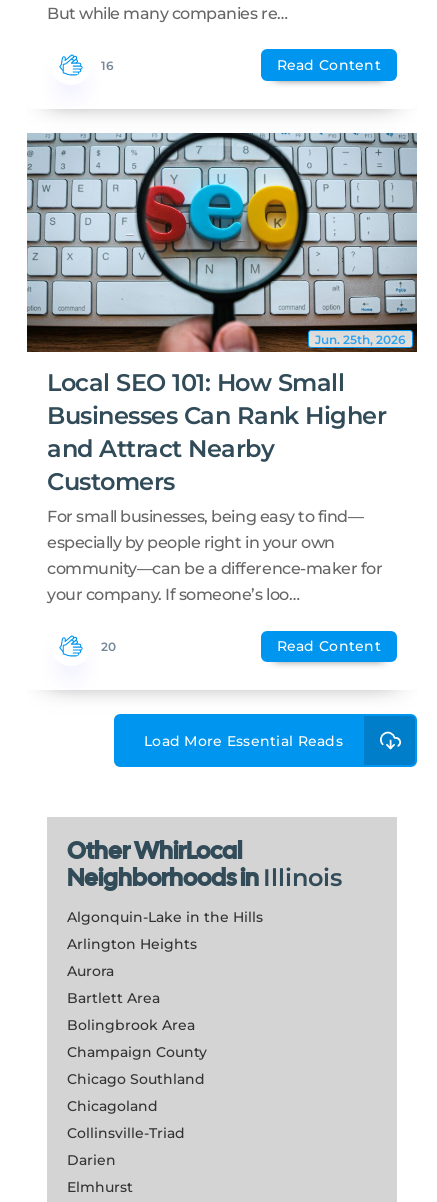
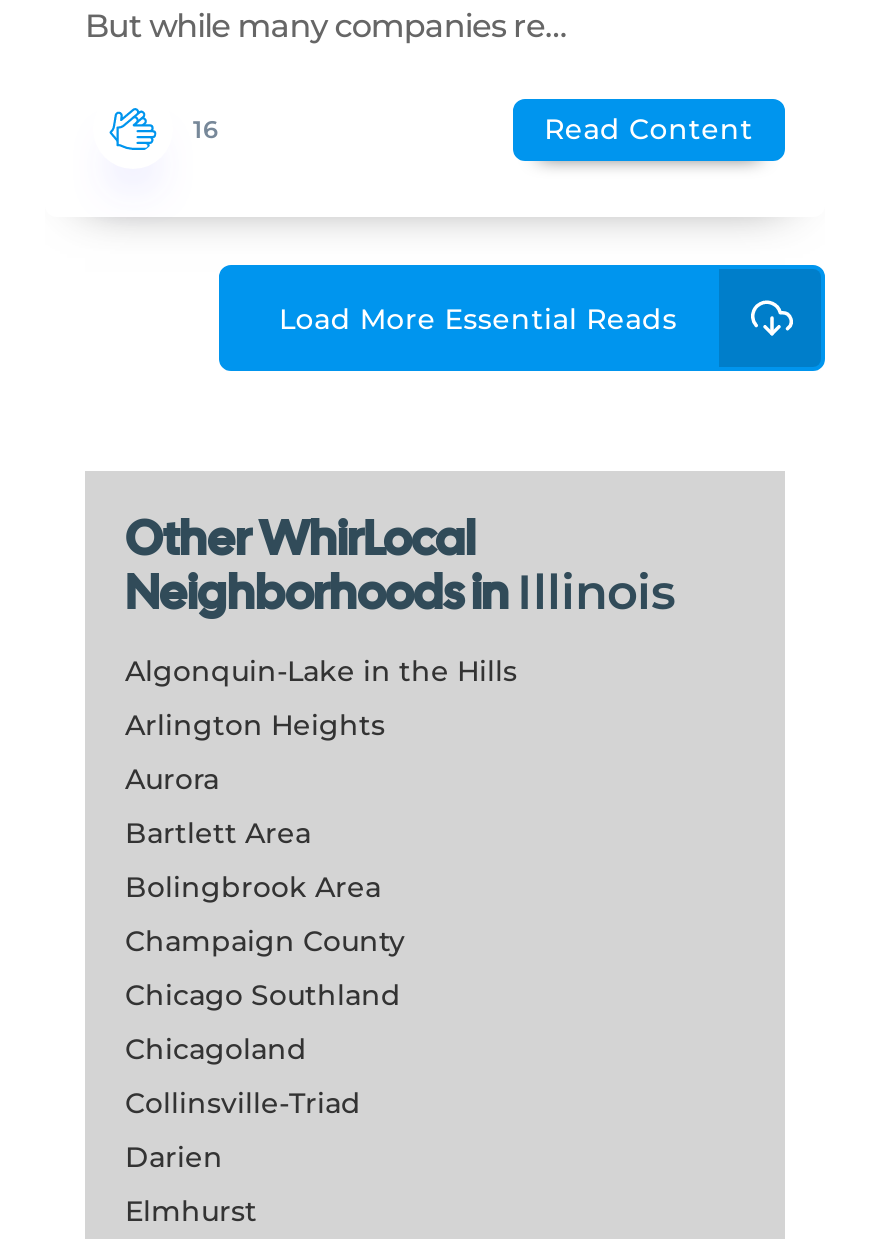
[26,132,418,655] [image] | Jun. 25th, 2026 | Local SEO 101: How Small | Businesses Can Rank Higher | and Attract Nearby | Customers | For small businesses, being easy to find— | especially by people right in your own | community—can be a difference-maker for | your company. If someone’s loo… | Read Content | 20 -> none

